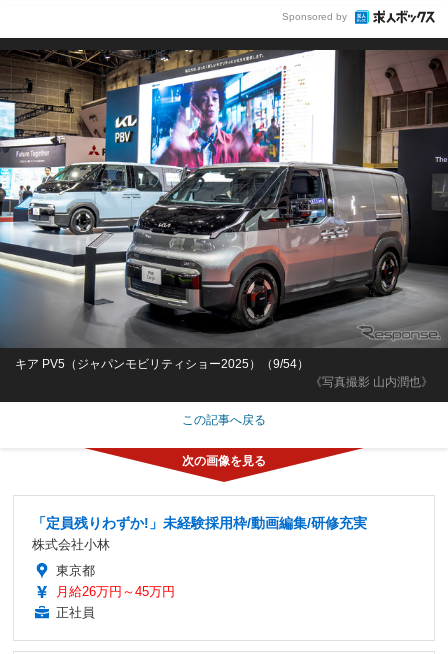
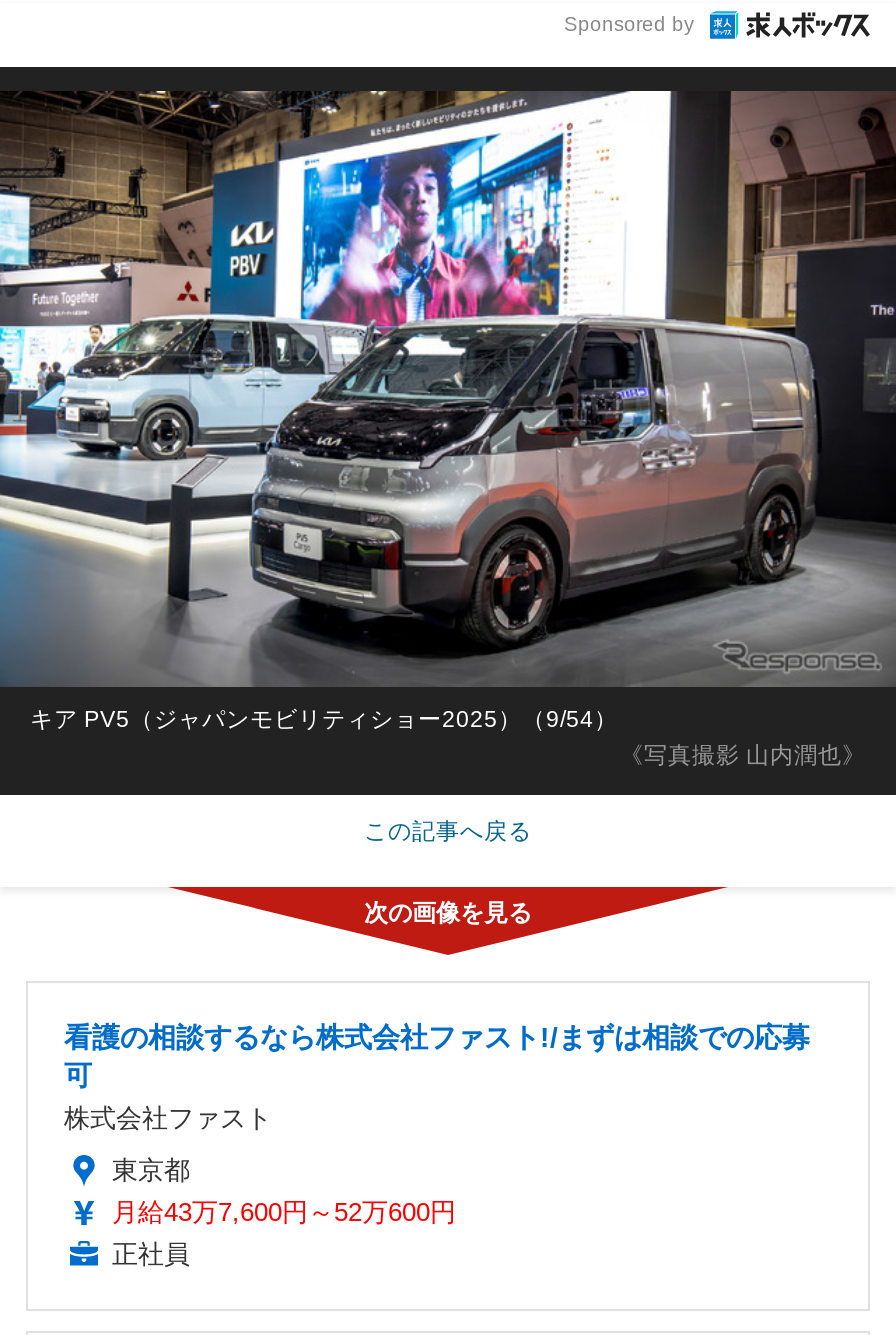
[32,515,367,552] 「定員残りわずか!」未経験採用枠/動画編集/研修充実 | 株式会社小林 -> [64,1021,810,1133] 看護の相談するなら株式会社ファスト!/まずは相談での応募 | 可 | 株式会社ファスト
[56,584,175,599] 月給26万円～45万円 -> [112,1197,456,1227] 月給43万7,600円～52万600円

